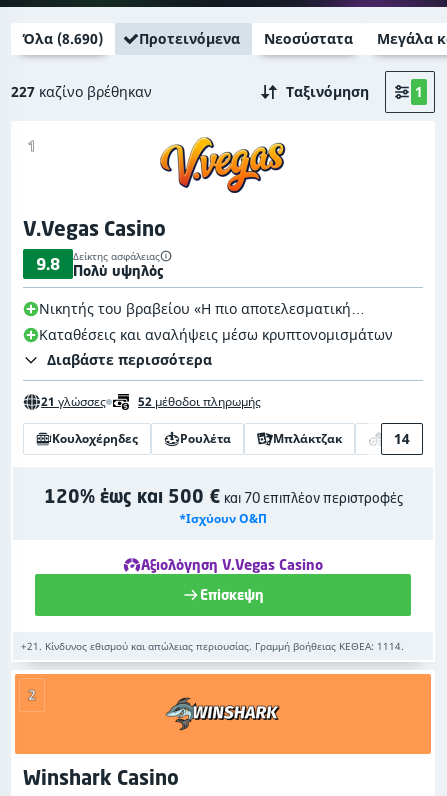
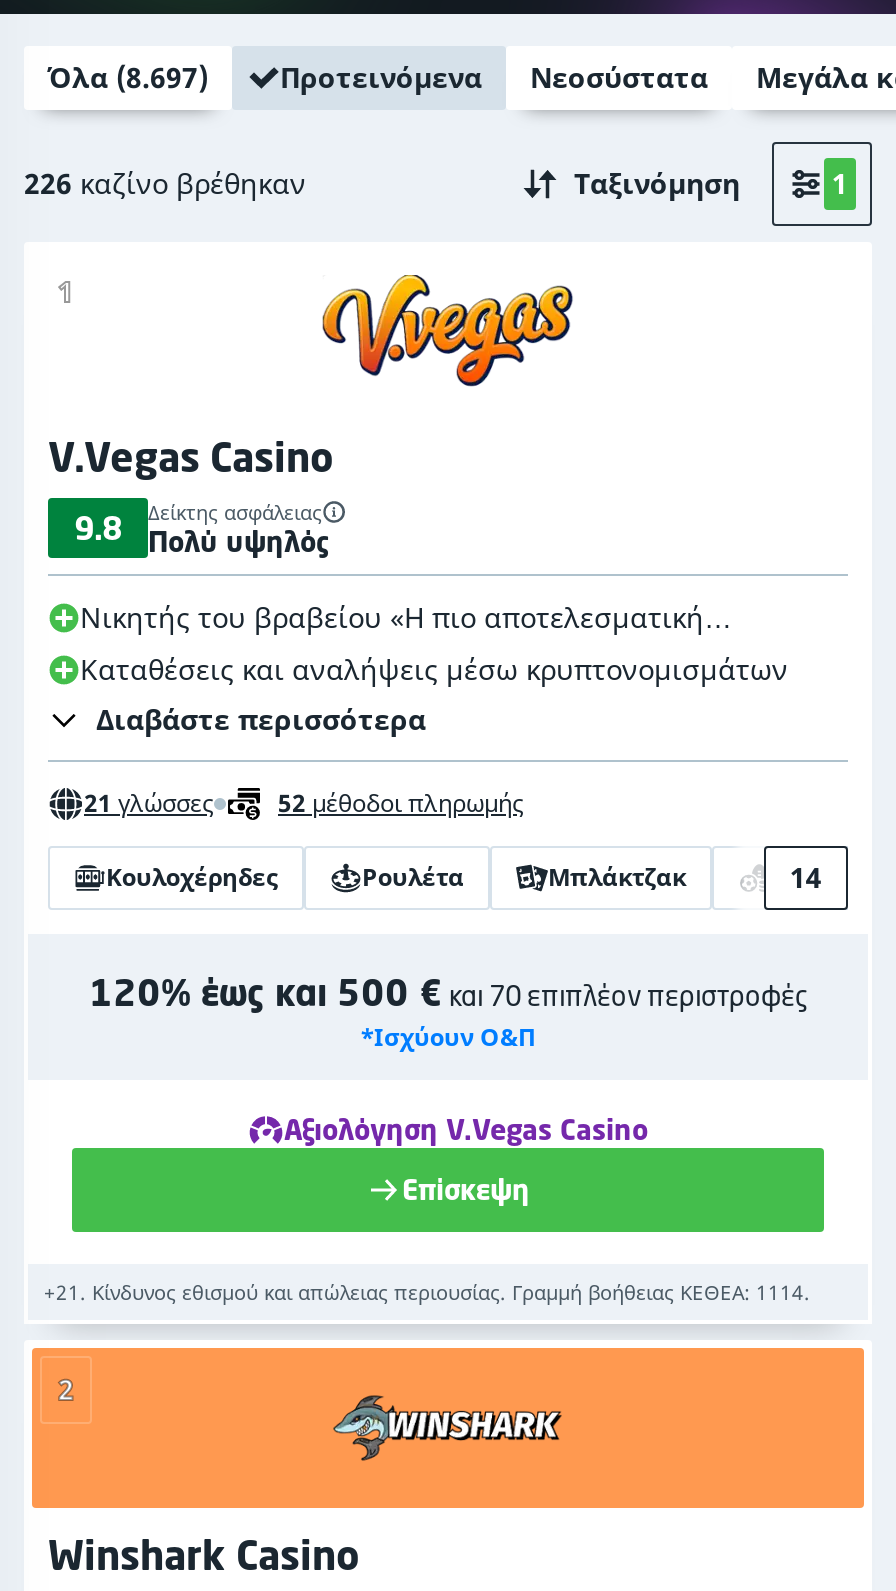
[23,29,103,48] Όλα (8.690) -> [48,58,208,96] Όλα (8.697)
[11,82,152,101] 227 καζίνο βρέθηκαν -> [24,164,306,202] 226 καζίνο βρέθηκαν

